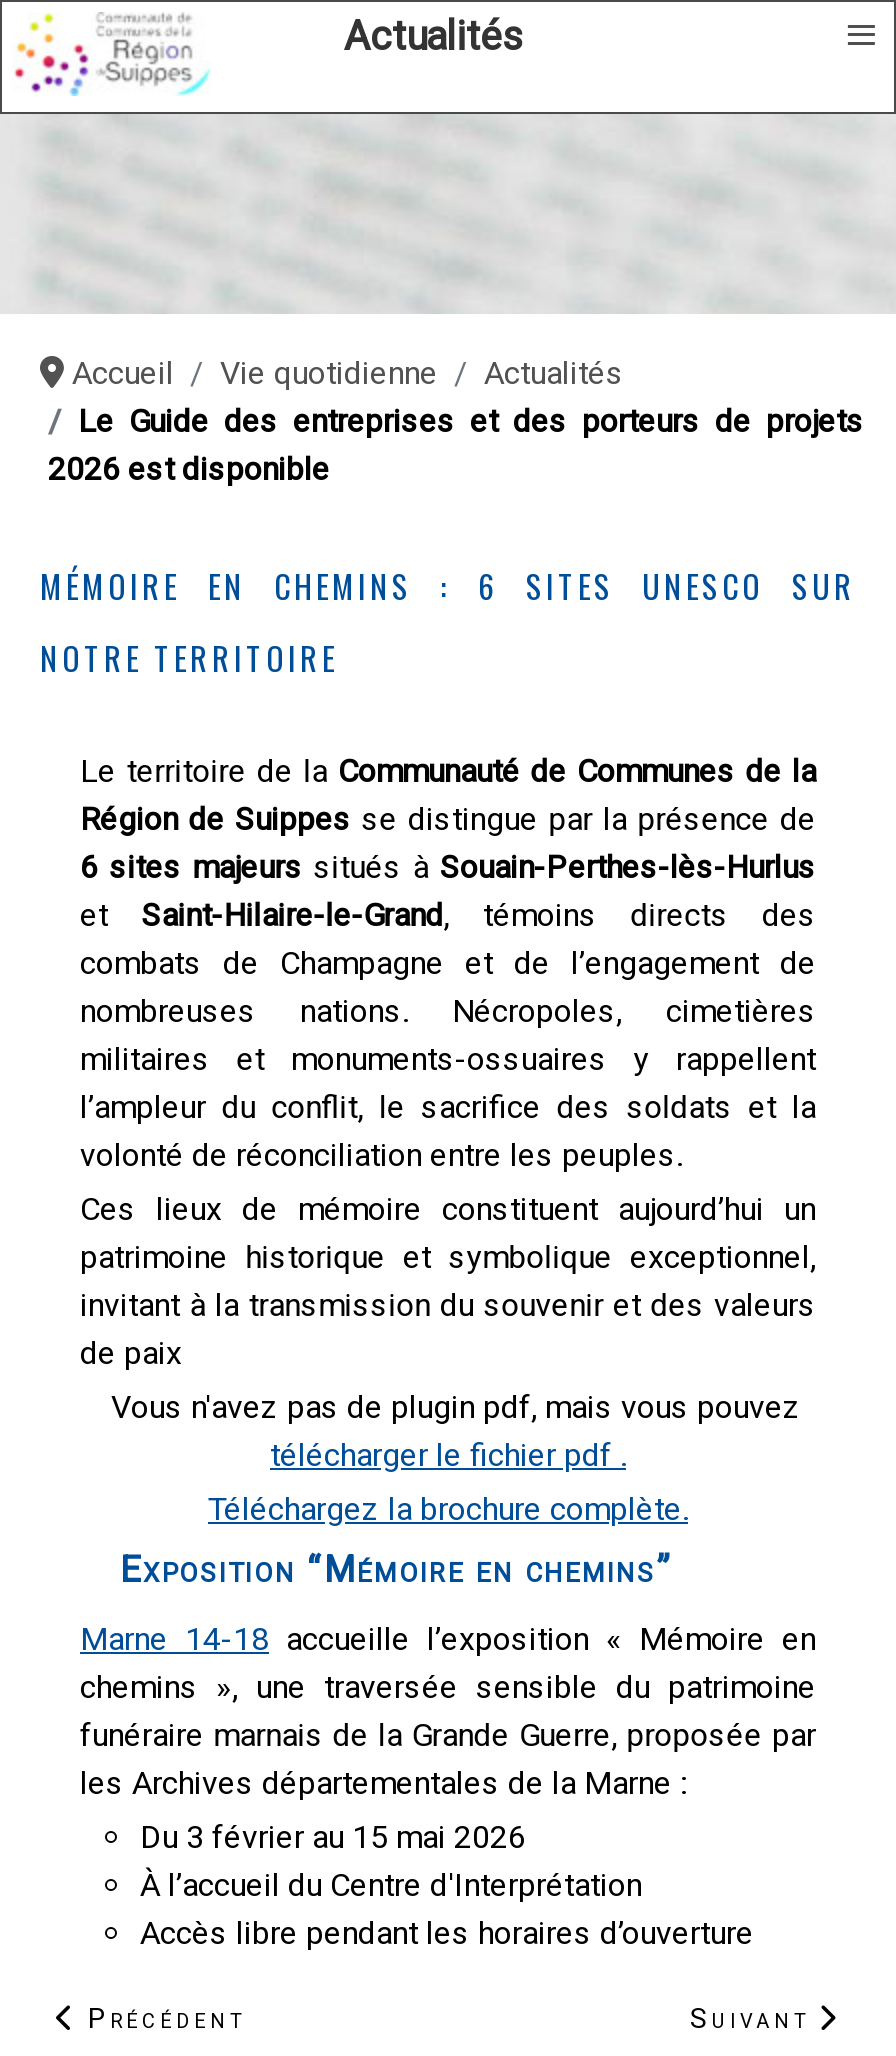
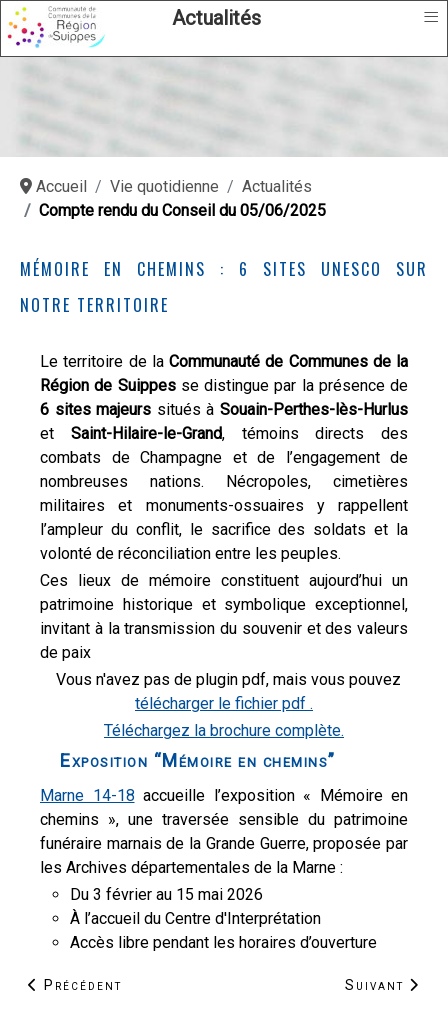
[48,402,864,488] Le Guide des entreprises et des porteurs de projets | 2026 est disponible -> [39,201,326,220] Compte rendu du Conseil du 05/06/2025

